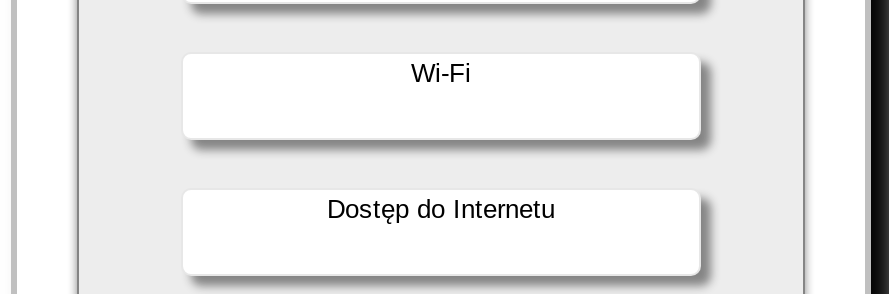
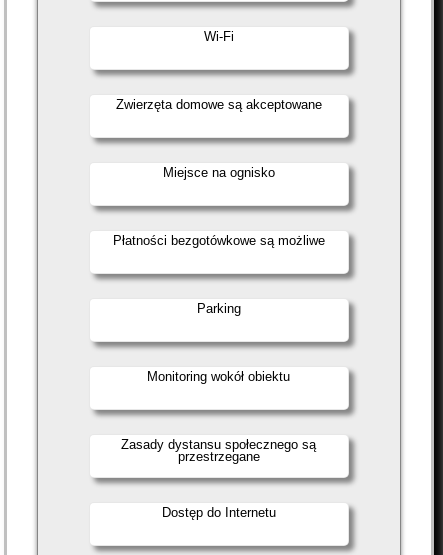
none -> [113,233,325,248] Płatności bezgotówkowe są możliwe
none -> [116,97,322,112] Zwierzęta domowe są akceptowane
none -> [121,437,316,464] Zasady dystansu społecznego są | przestrzegane
none -> [147,369,290,384] Monitoring wokół obiektu
none -> [163,165,275,180] Miejsce na ognisko
none -> [197,301,241,316] Parking

